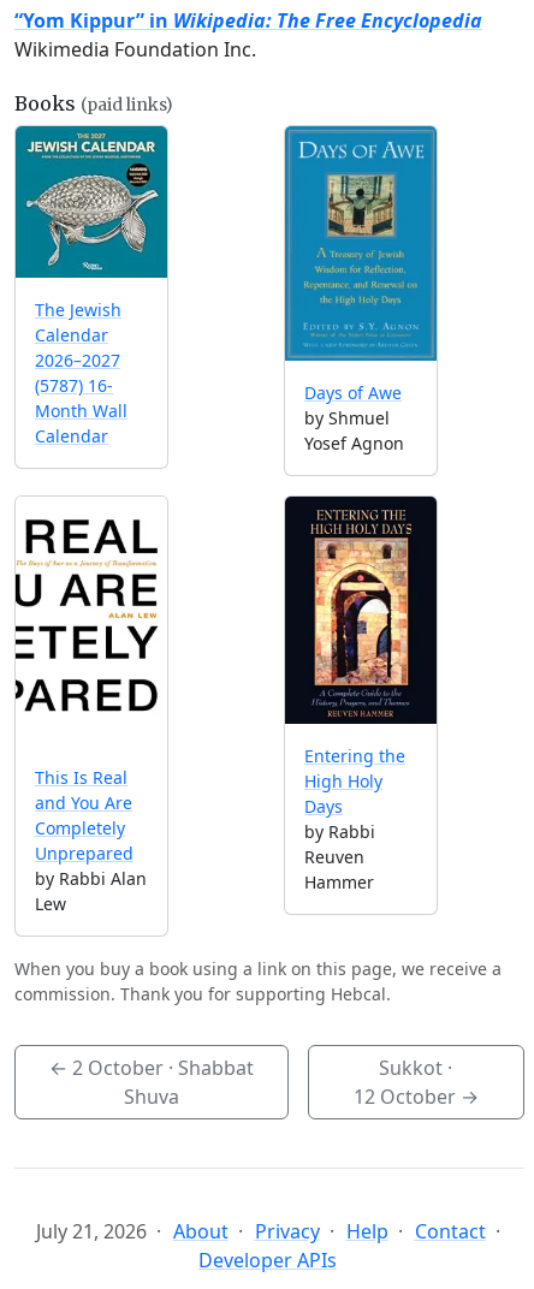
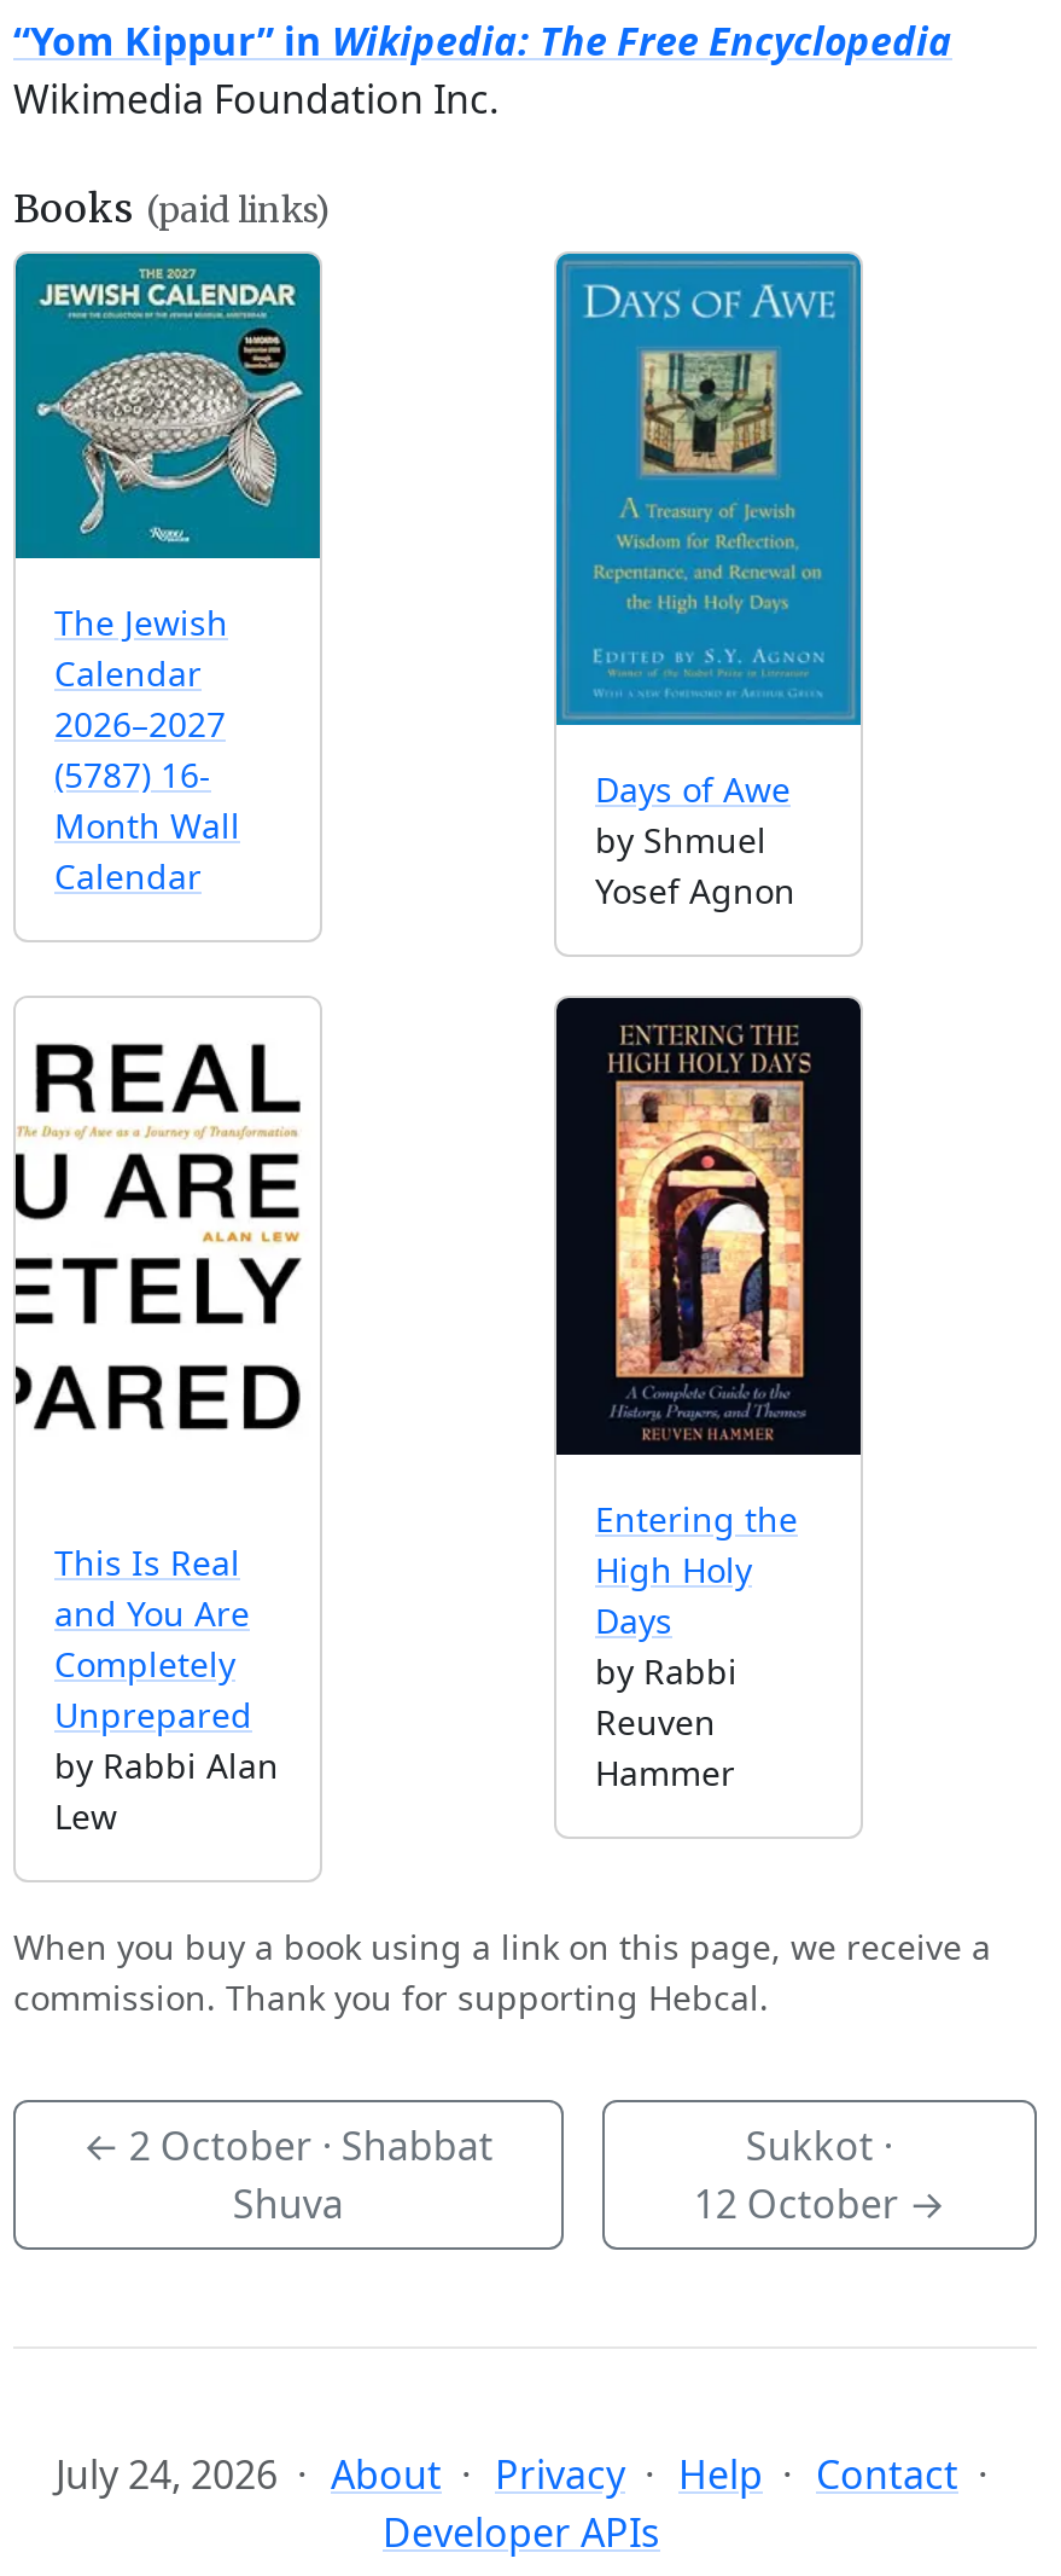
[35,1218,485,1244] July 21, 2026 About Privacy Help Contact -> [56,2448,958,2501] July 24, 2026 About Privacy Help Contact

